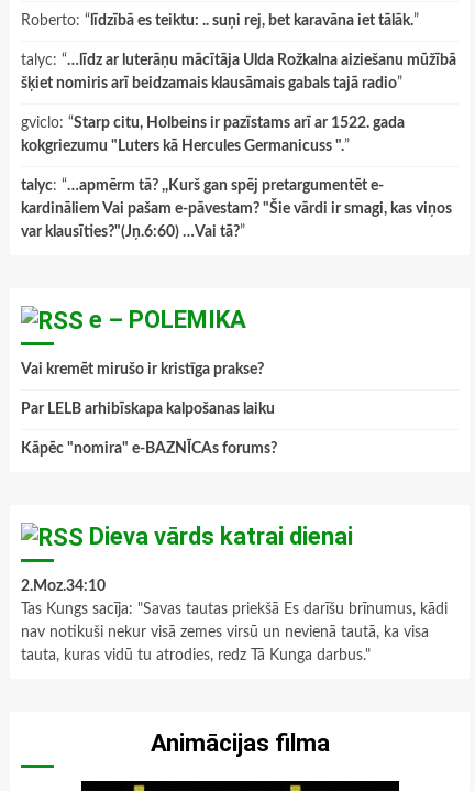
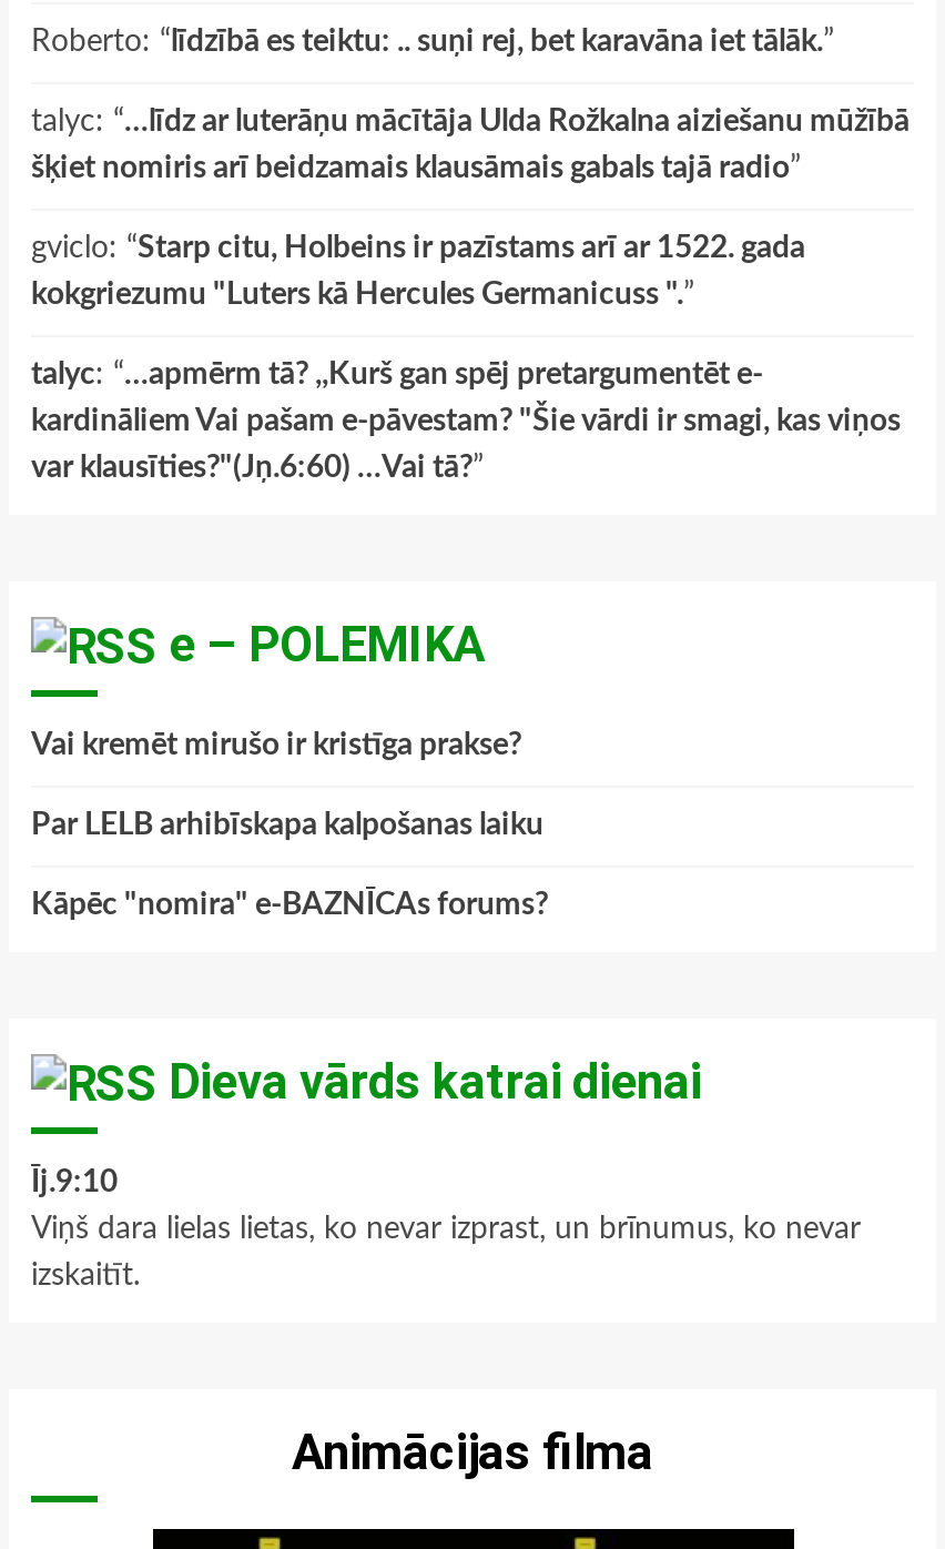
[21,579,448,664] 2.Moz.34:10 | Tas Kungs sacīja: "Savas tautas priekšā Es darīšu brīnumus, kādi | nav notikuši nekur visā zemes virsū un nevienā tautā, ka visa | tauta, kuras vidū tu atrodies, redz Tā Kunga darbus." -> [31,1168,861,1293] Īj.9:10 | Viņš dara lielas lietas, ko nevar izprast, un brīnumus, ko nevar | izskaitīt.

